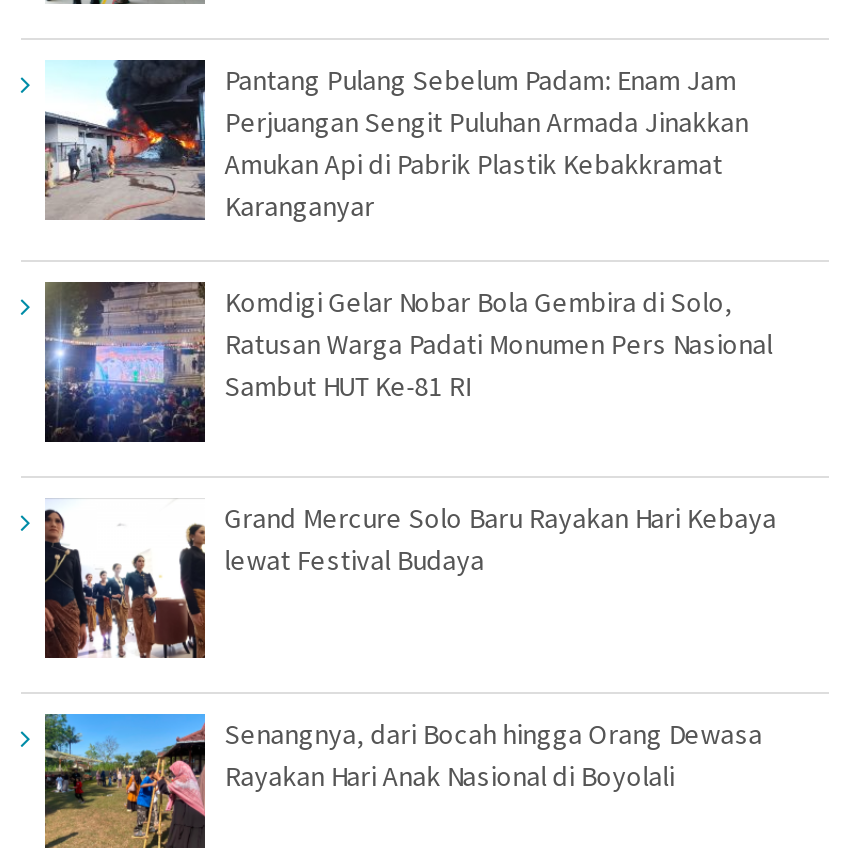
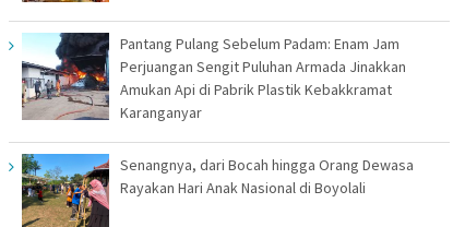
[43,280,772,444] [image] | Komdigi Gelar Nobar Bola Gembira di Solo, | Ratusan Warga Padati Monumen Pers Nasional | Sambut HUT Ke-81 RI -> none
[45,492,776,660] [image] | Grand Mercure Solo Baru Rayakan Hari Kebaya | lewat Festival Budaya -> none

